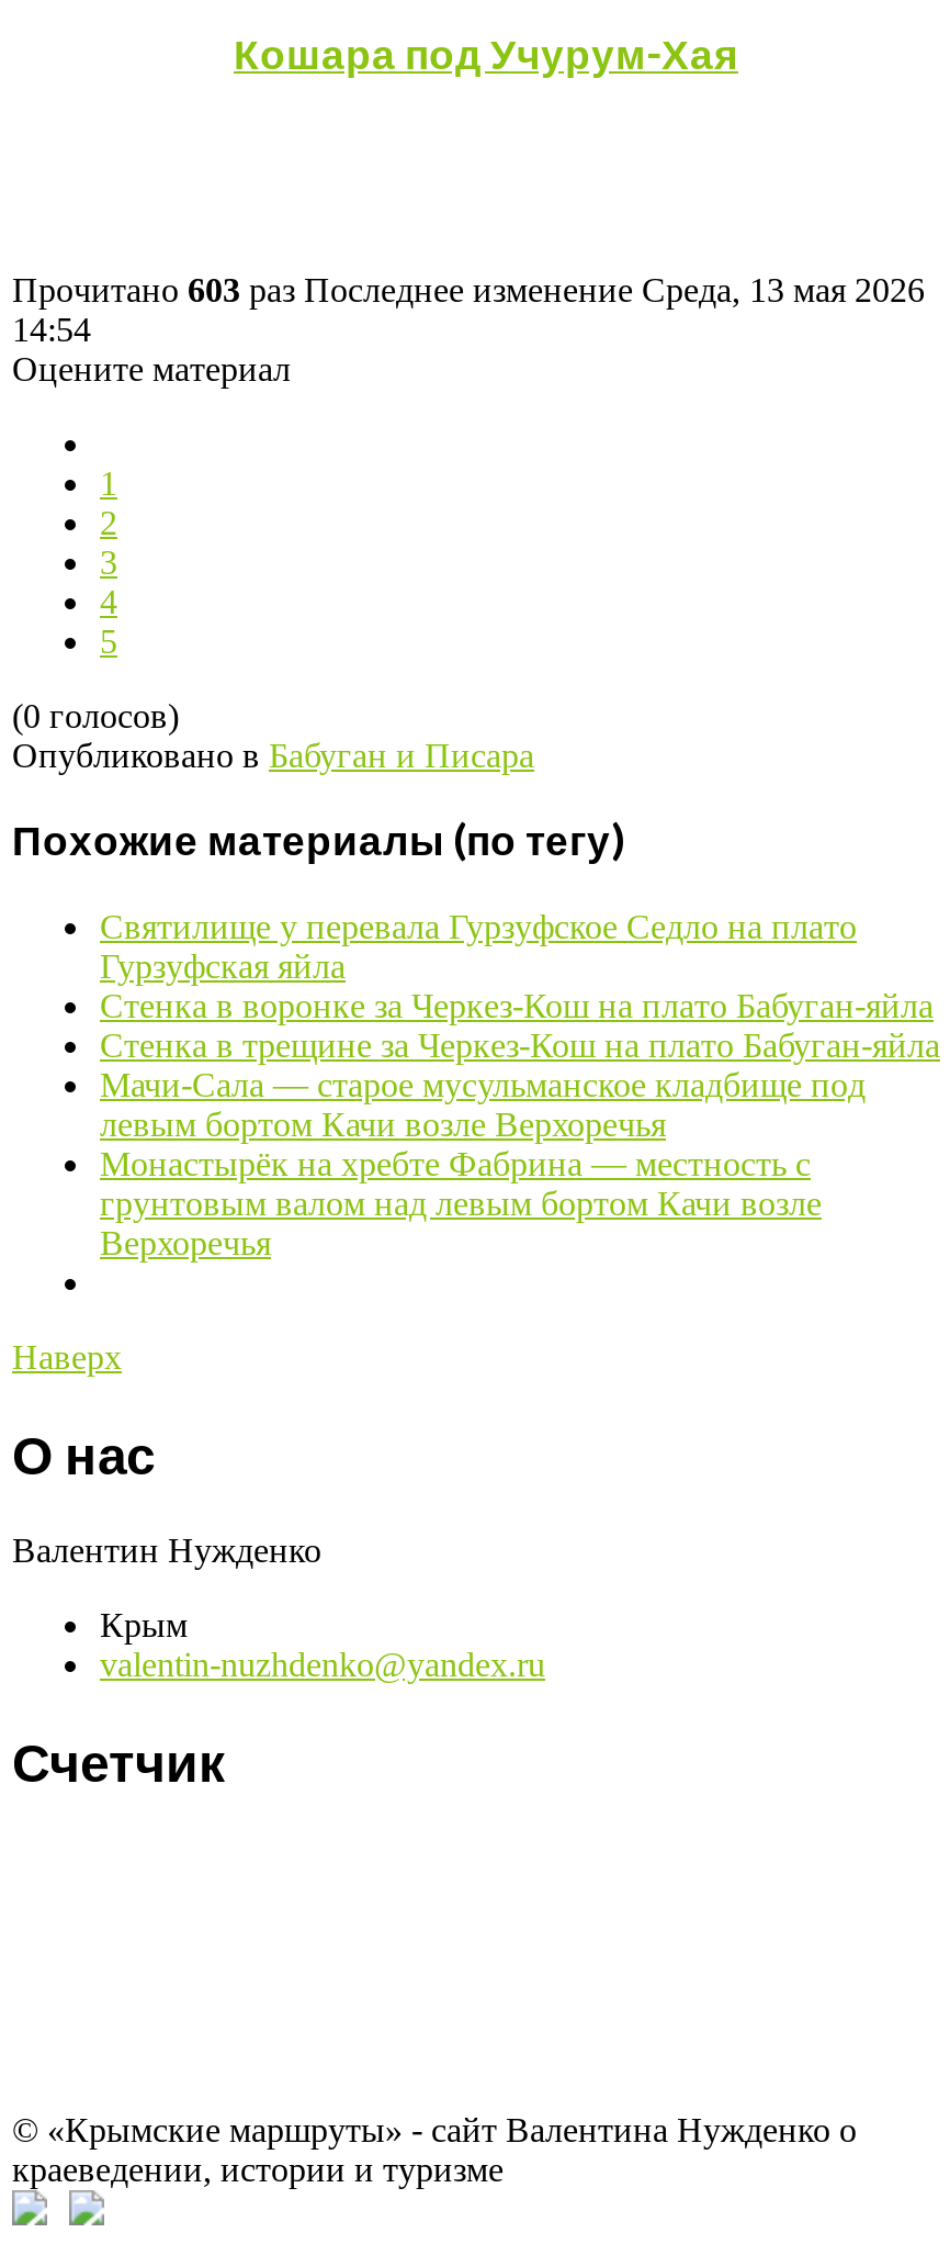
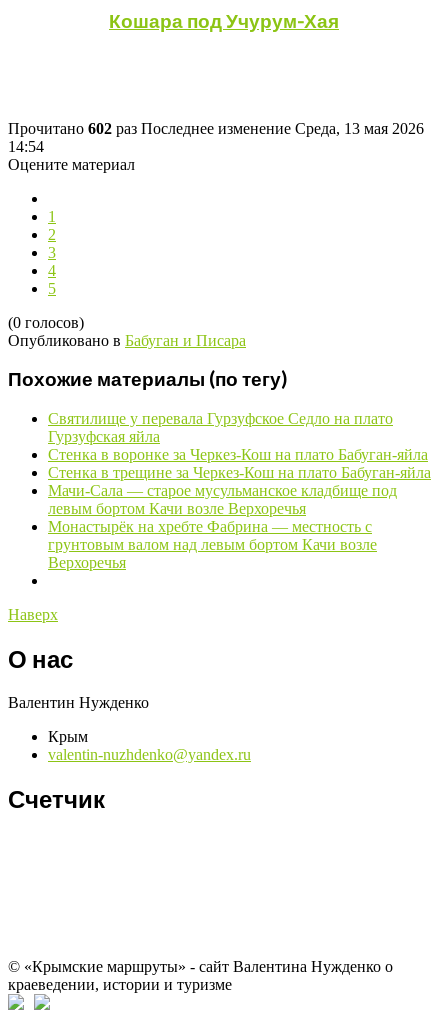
[12,270,925,308] Прочитано 603 раз Последнее изменение Среда, 13 мая 2026 -> [8,120,424,137] Прочитано 602 раз Последнее изменение Среда, 13 мая 2026

